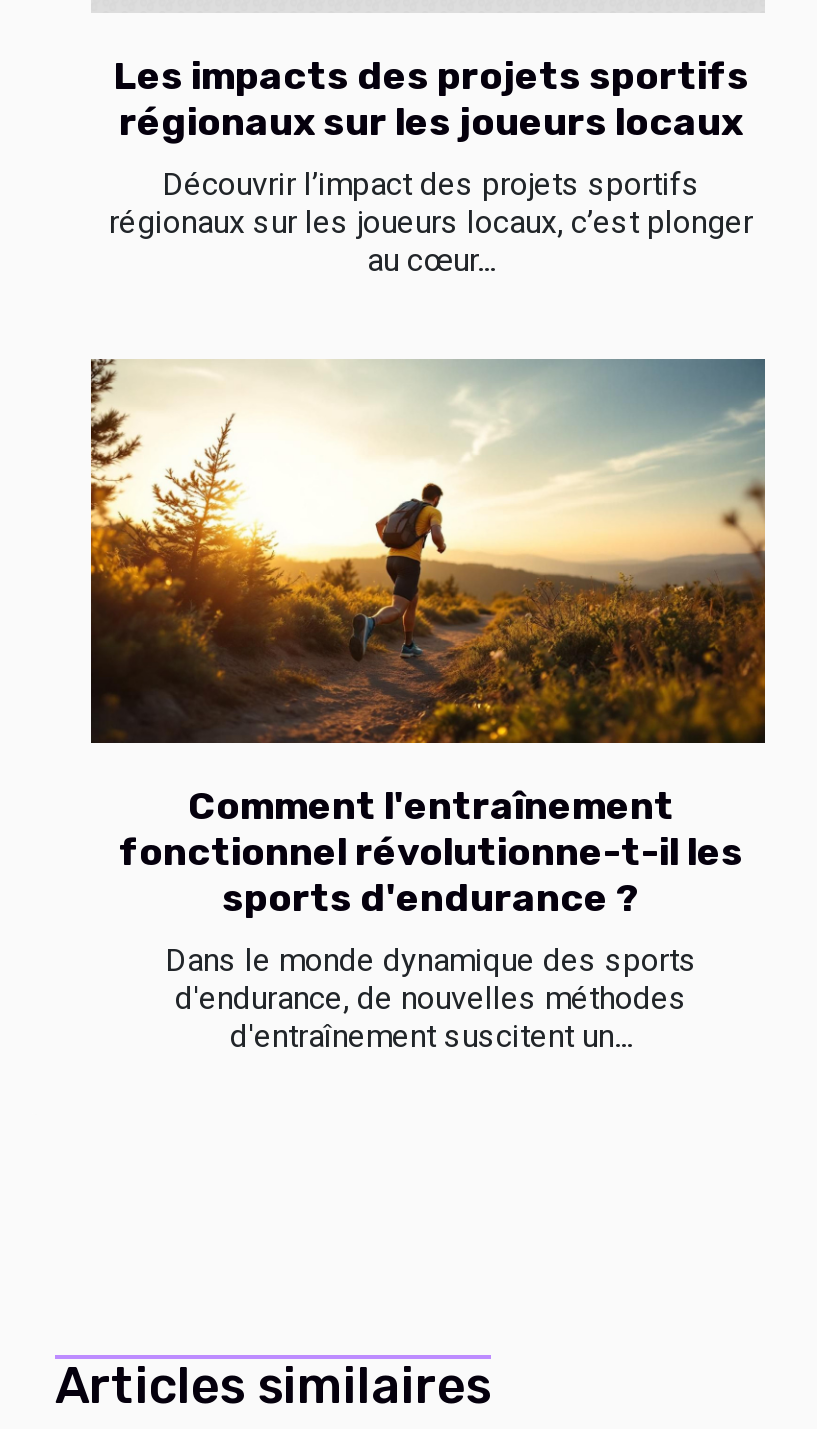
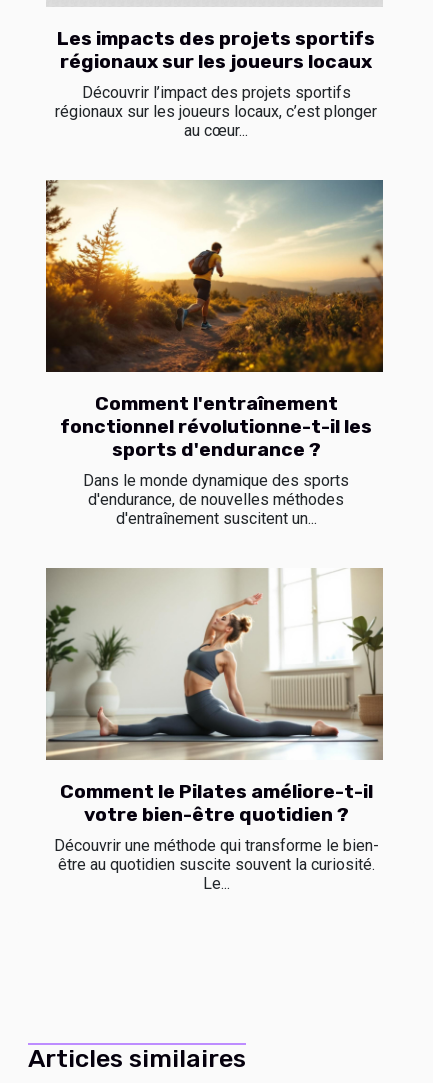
none -> [45,567,384,893] [image] | Comment le Pilates améliore-t-il | votre bien-être quotidien ? | Découvrir une méthode qui transforme le bien- | être au quotidien suscite souvent la curiosité. | Le...

